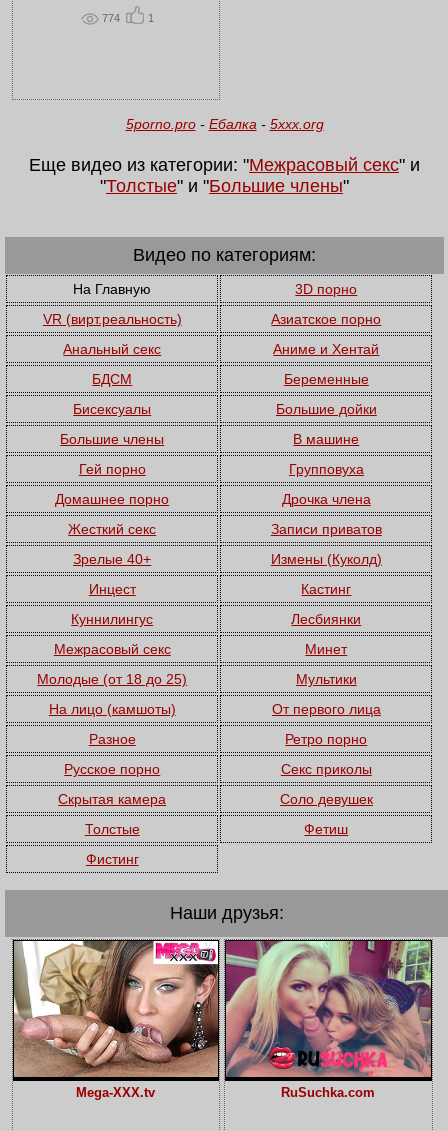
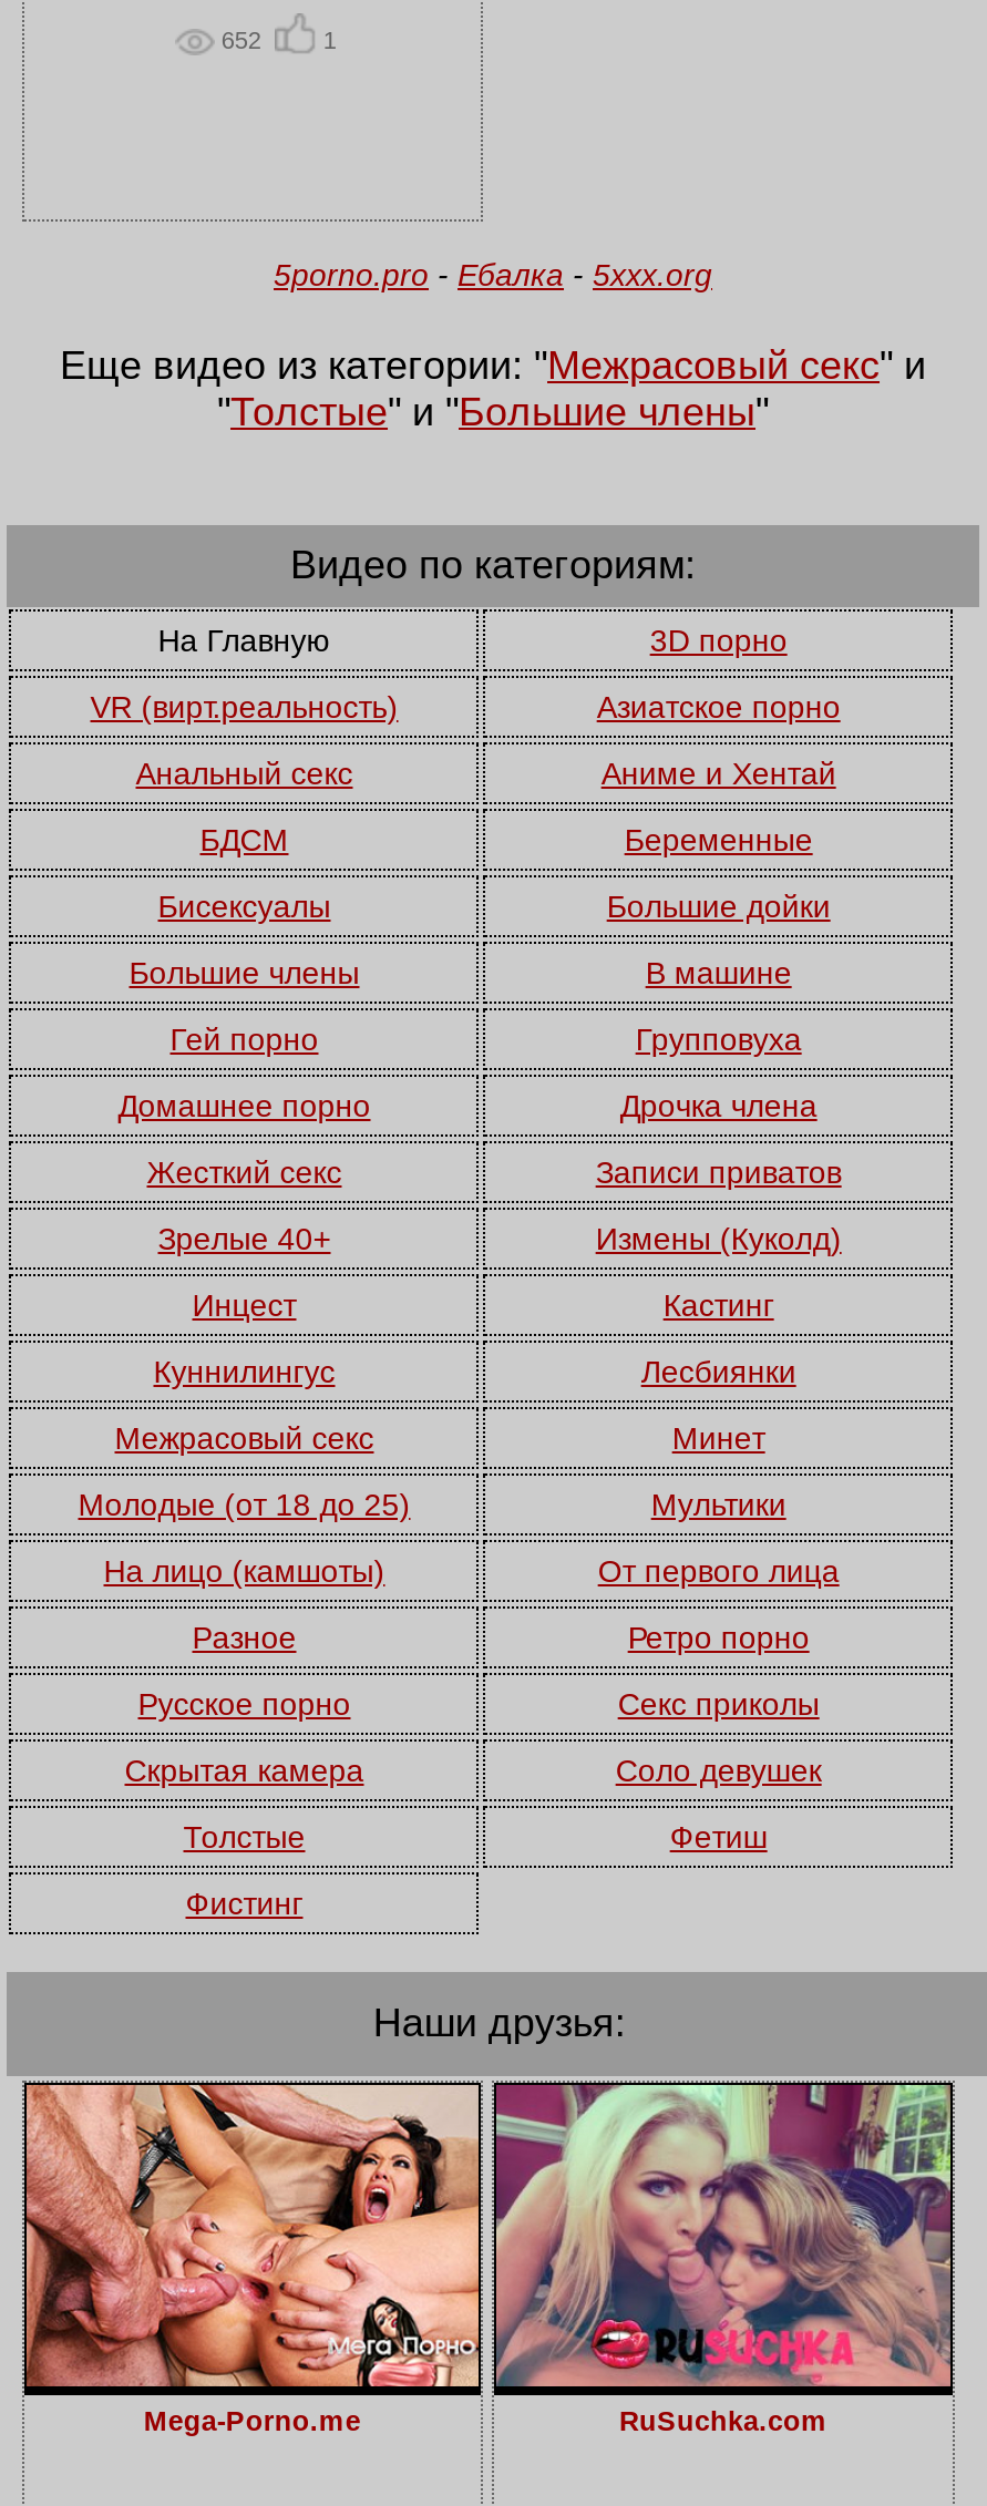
[102,12,120,24] 774 -> [221,26,261,53] 652
[13,940,219,1100] [image] | Mega-XXX.tv -> [24,2083,481,2437] [image] | Mega-Porno.me

